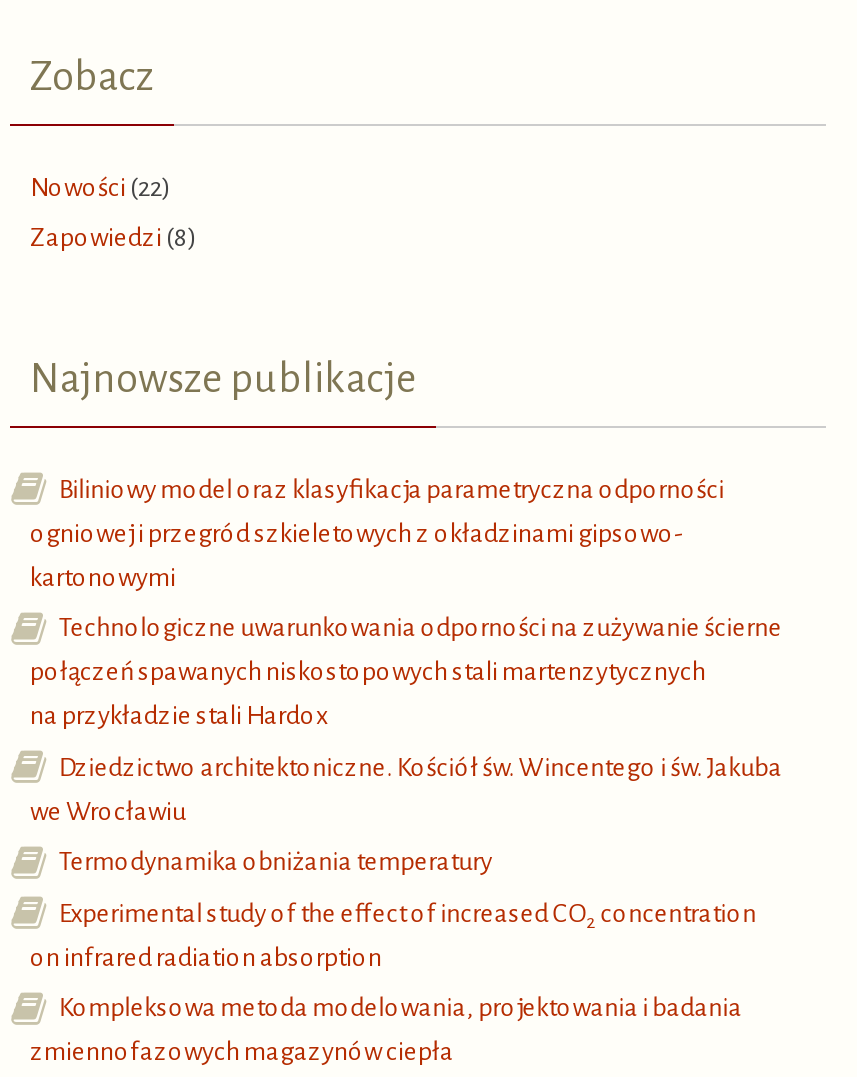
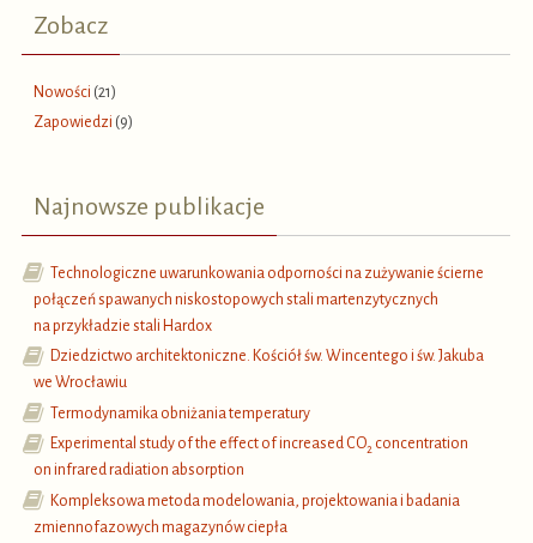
[30,173,170,201] Nowości (22) -> [34,83,116,100] Nowości (21)
[30,224,196,252] Zapowiedzi (8) -> [34,114,133,131] Zapowiedzi (9)
[30,475,724,591] Biliniowy model oraz klasyfikacja parametryczna odporności | ogniowej i przegród szkieletowych z okładzinami gipsowo- | kartonowymi -> none

